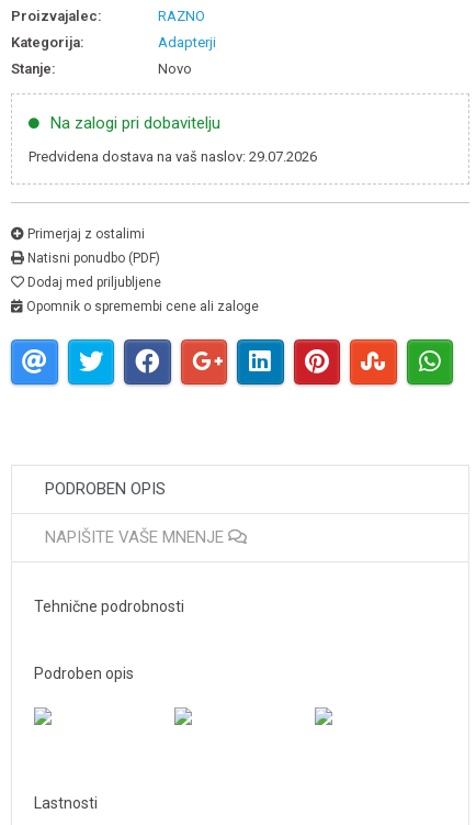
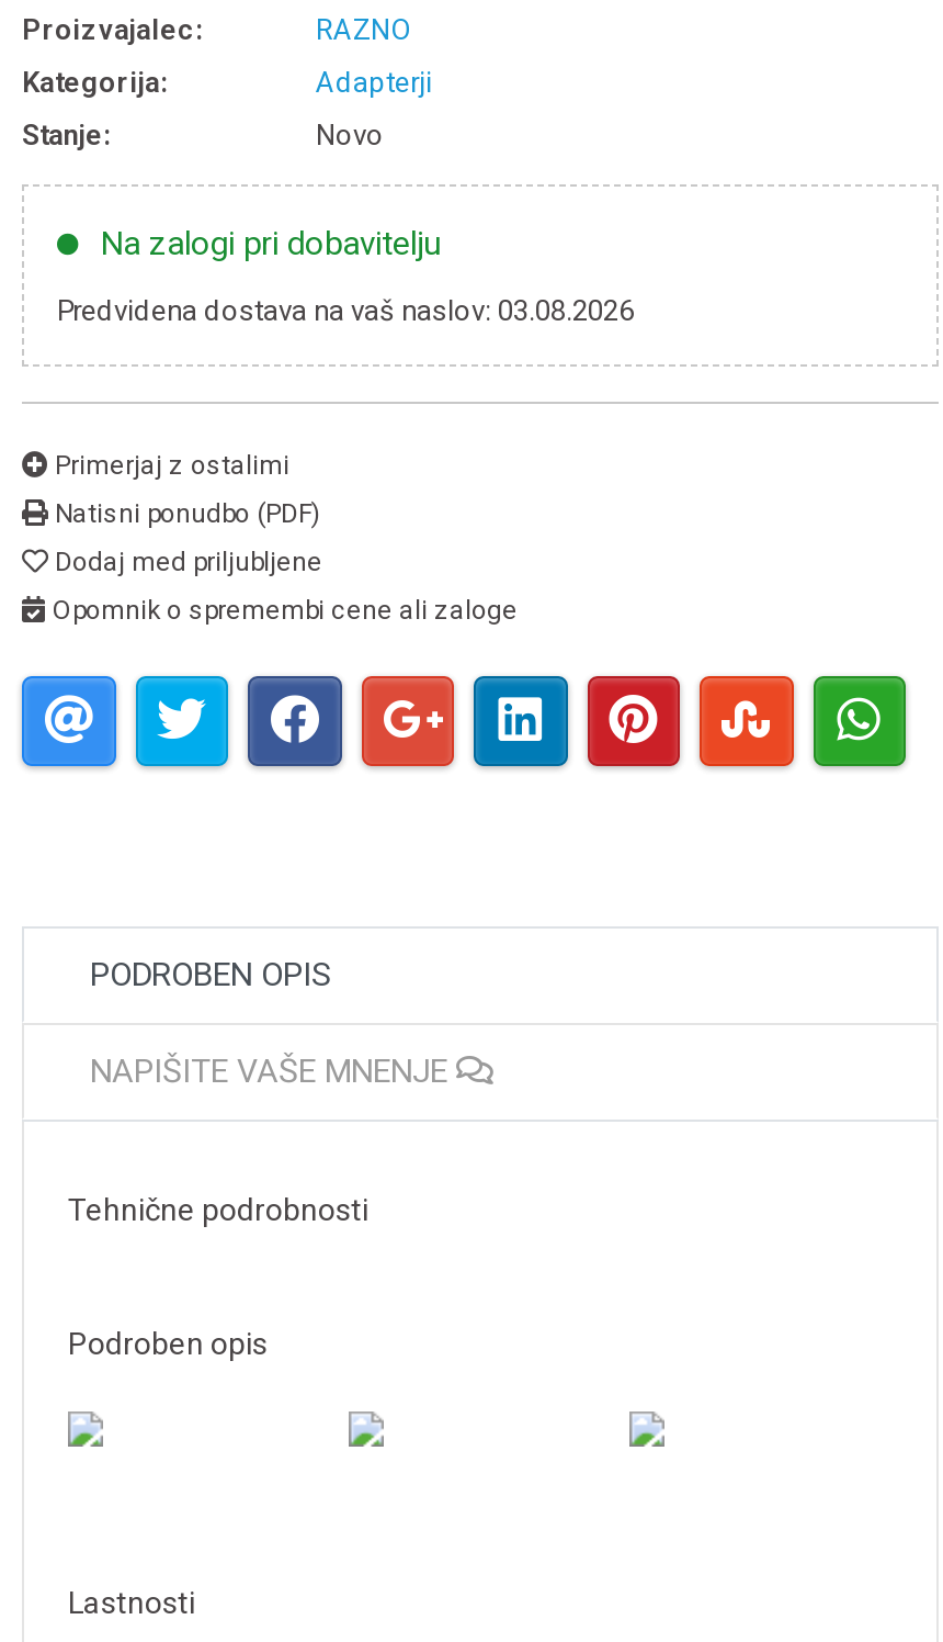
[29,148,317,164] Predvidena dostava na vaš naslov: 29.07.2026 -> [57,293,634,326] Predvidena dostava na vaš naslov: 03.08.2026

